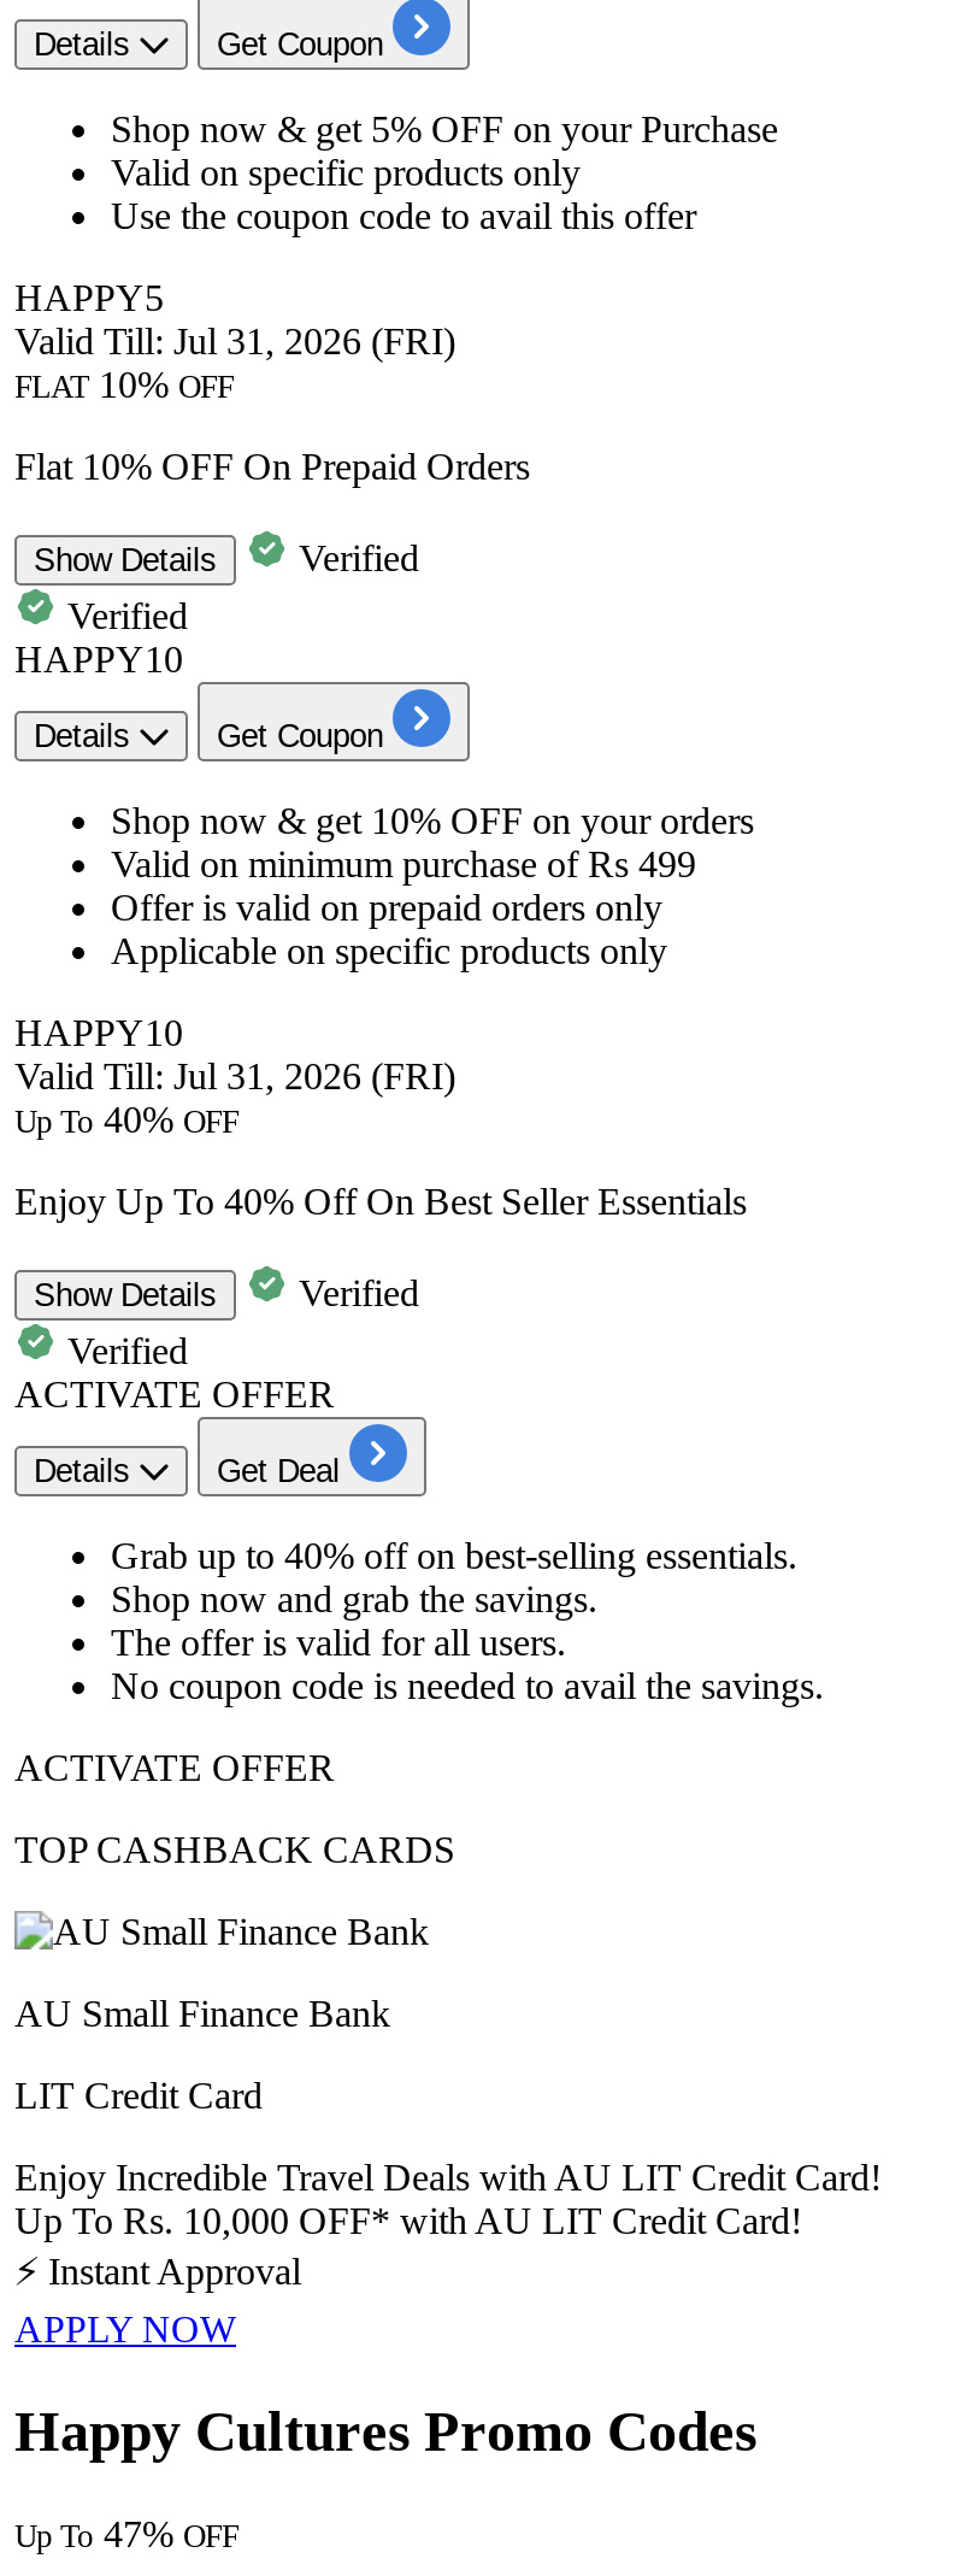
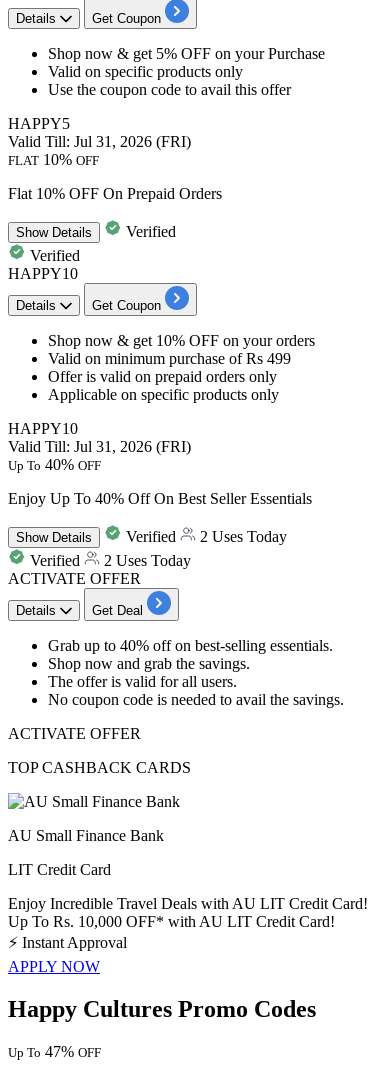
none -> [200,528,287,545] 2 Uses Today
none -> [104,552,191,569] 2 Uses Today

